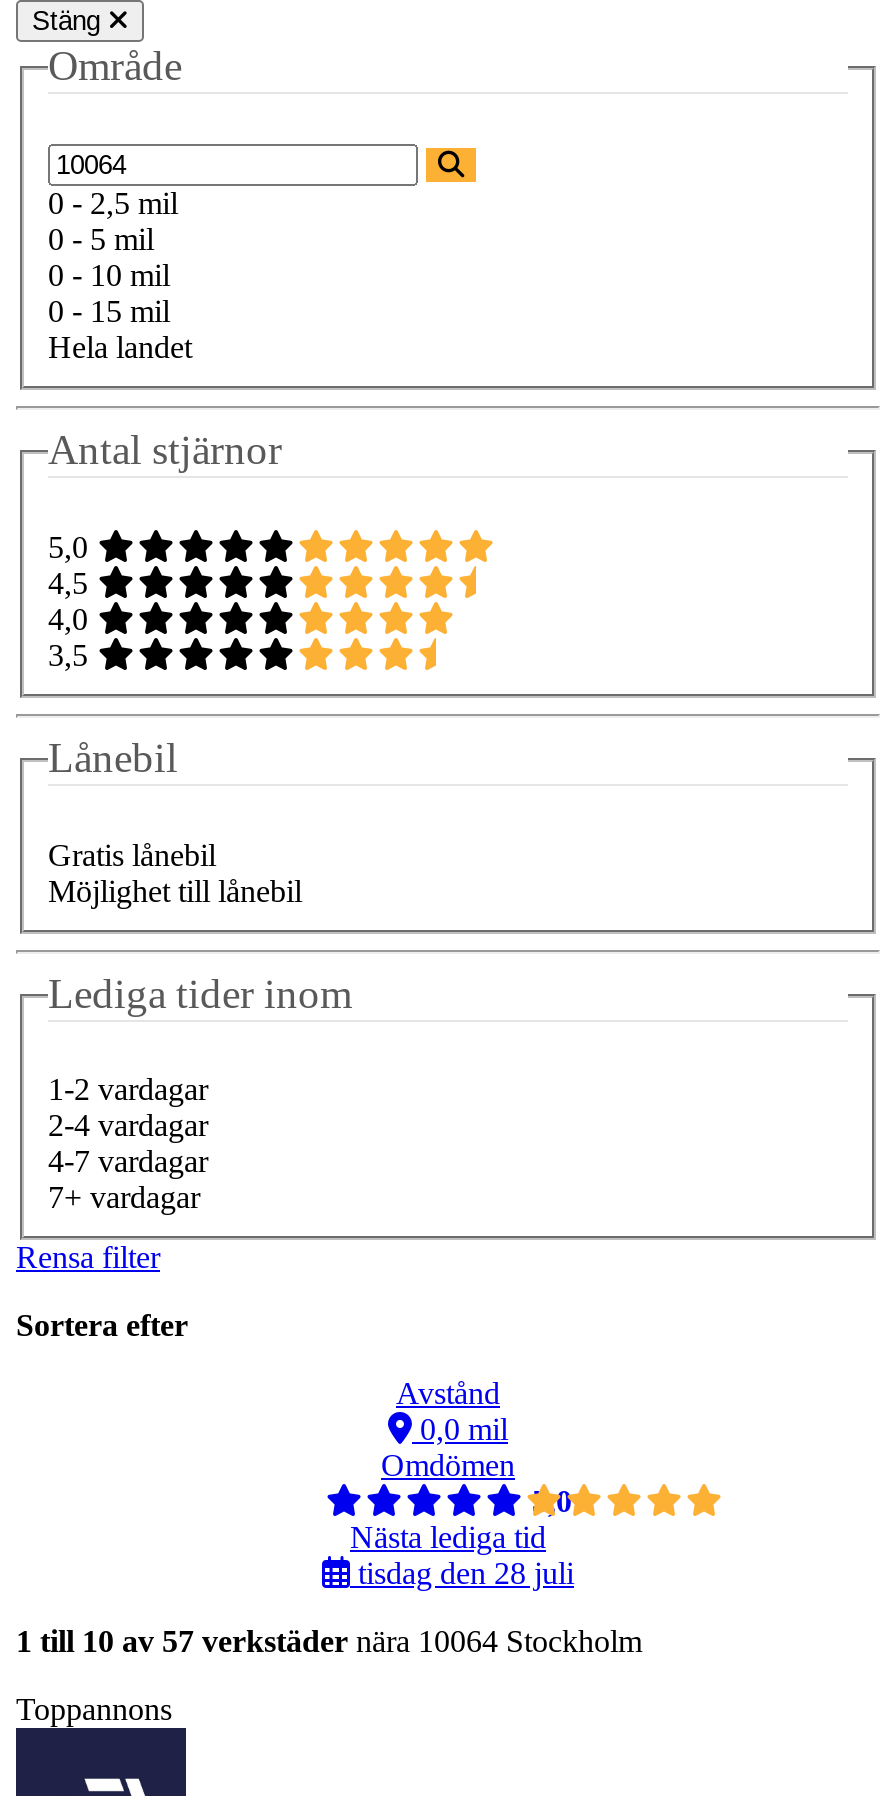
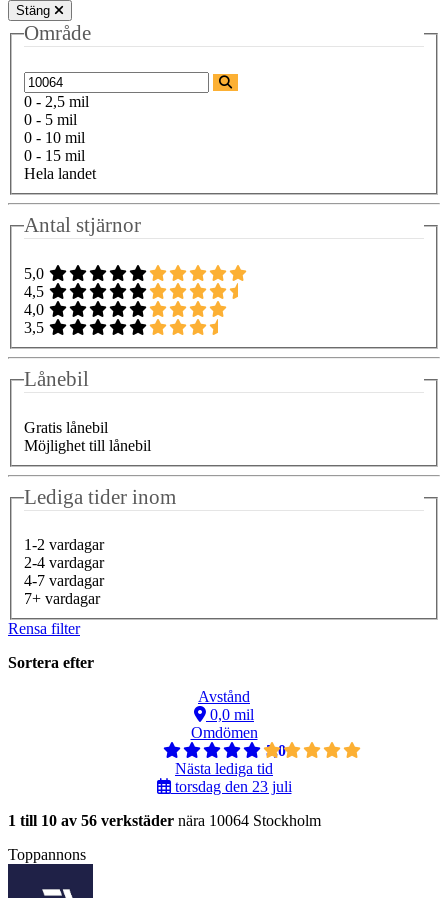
[350,1556,574,1590] tisdag den 28 juli -> [170,778,291,795] torsdag den 23 juli
[16,1624,642,1658] 1 till 10 av 57 verkstäder nära 10064 Stockholm -> [8,812,321,829] 1 till 10 av 56 verkstäder nära 10064 Stockholm

